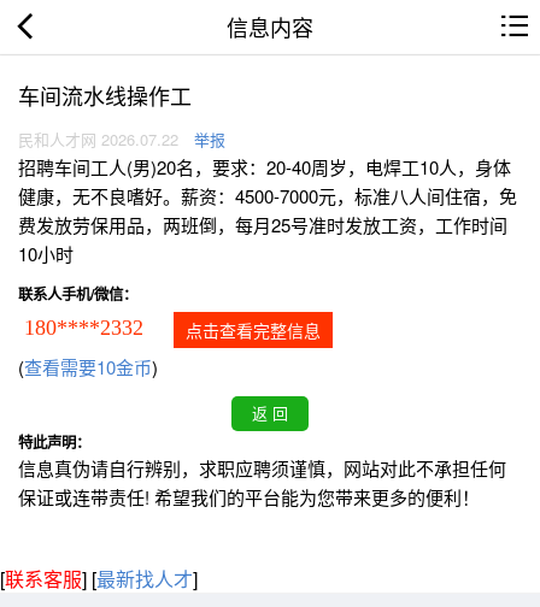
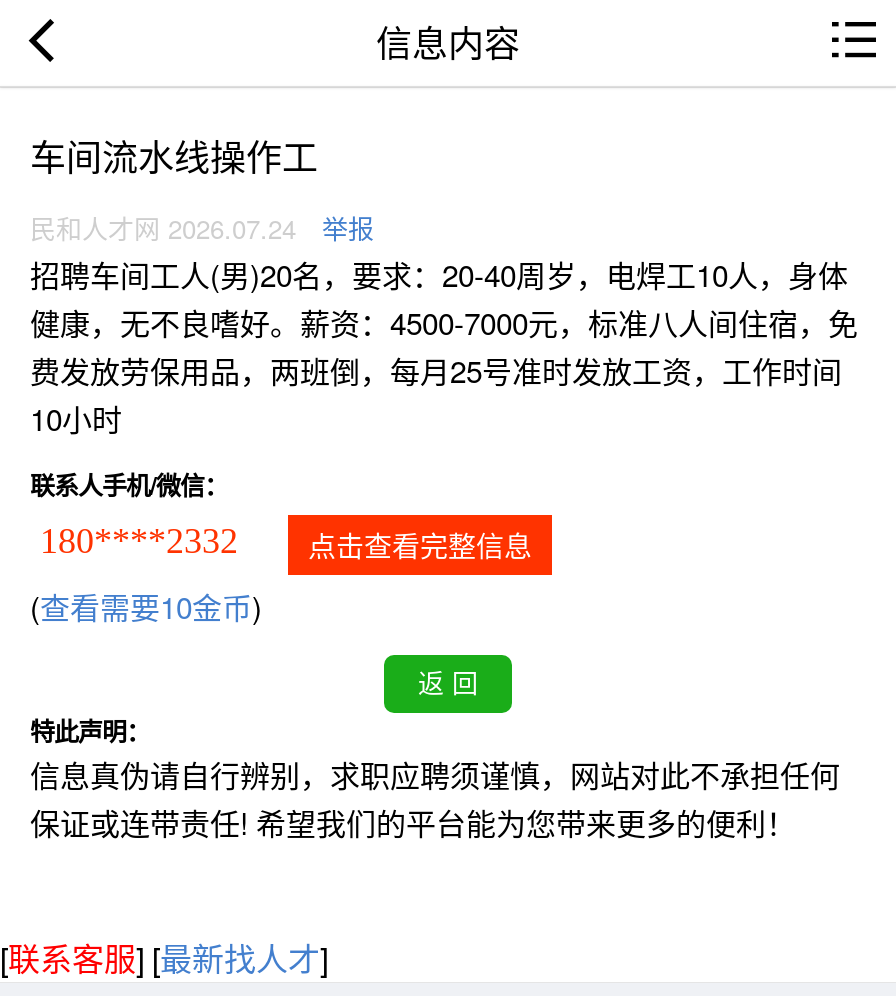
[18,128,225,151] 民和人才网 2026.07.22 举报 -> [30,209,374,247] 民和人才网 2026.07.24 举报

